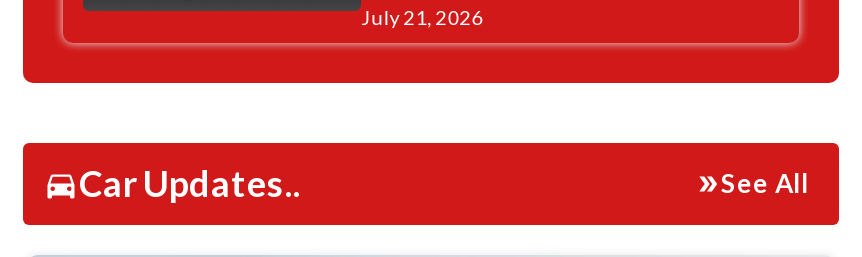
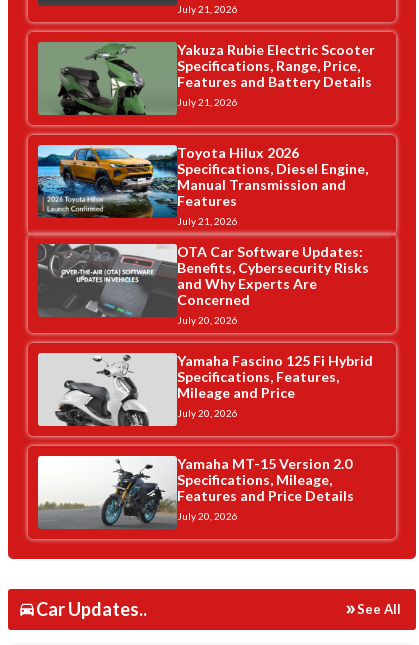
none -> [26,41,398,530] [image] | Yakuza Rubie Electric Scooter | Specifications, Range, Price, | Features and Battery Details | July 21, 2026 | Toyota Hilux 2026 | Specifications, Diesel Engine, | Manual Transmission and | Features | July 21, 2026 | OTA Car Software Updates: | Benefits, Cybersecurity Risks | and Why Experts Are | Concerned | July 20, 2026 | Yamaha Fascino 125 Fi Hybrid | Specifications, Features, | Mileage and Price | July 20, 2026 | Yamaha MT-15 Version 2.0 | Specifications, Mileage, | Features and Price Details | July 20, 2026

